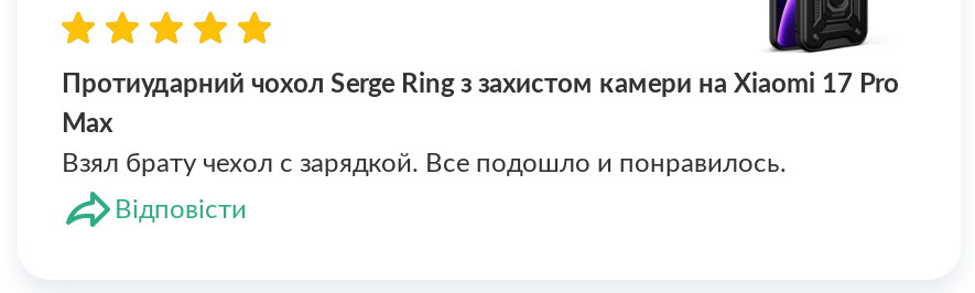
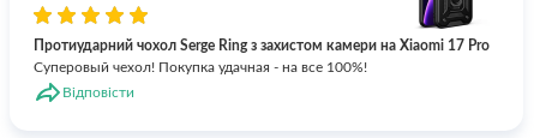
[62,111,787,177] Max | Взял брату чехол с зарядкой. Все подошло и понравилось. -> [34,60,367,75] Суперовый чехол! Покупка удачная - на все 100%!

